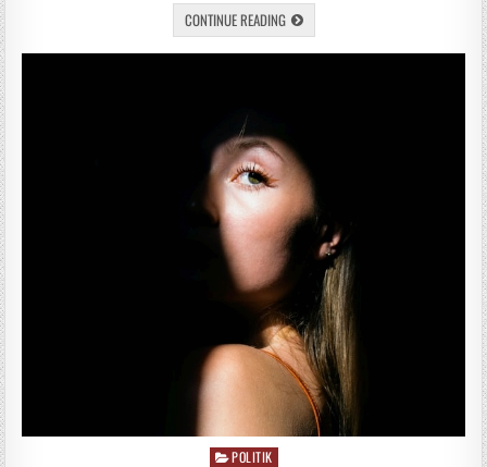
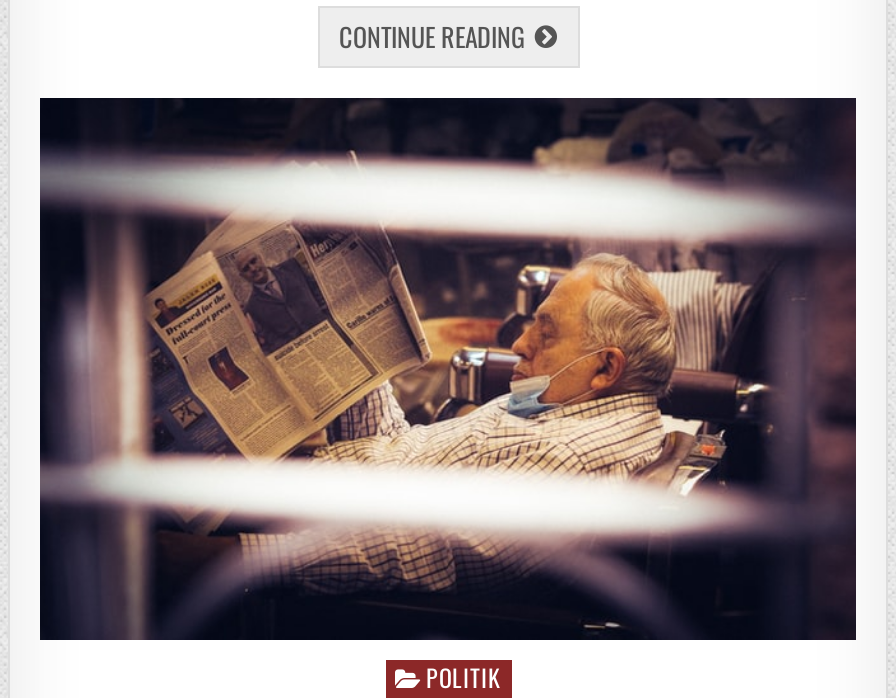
[21,53,465,438] [image] -> [38,98,856,642] [image]

